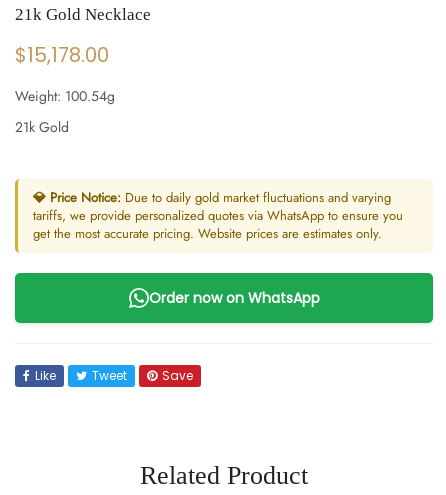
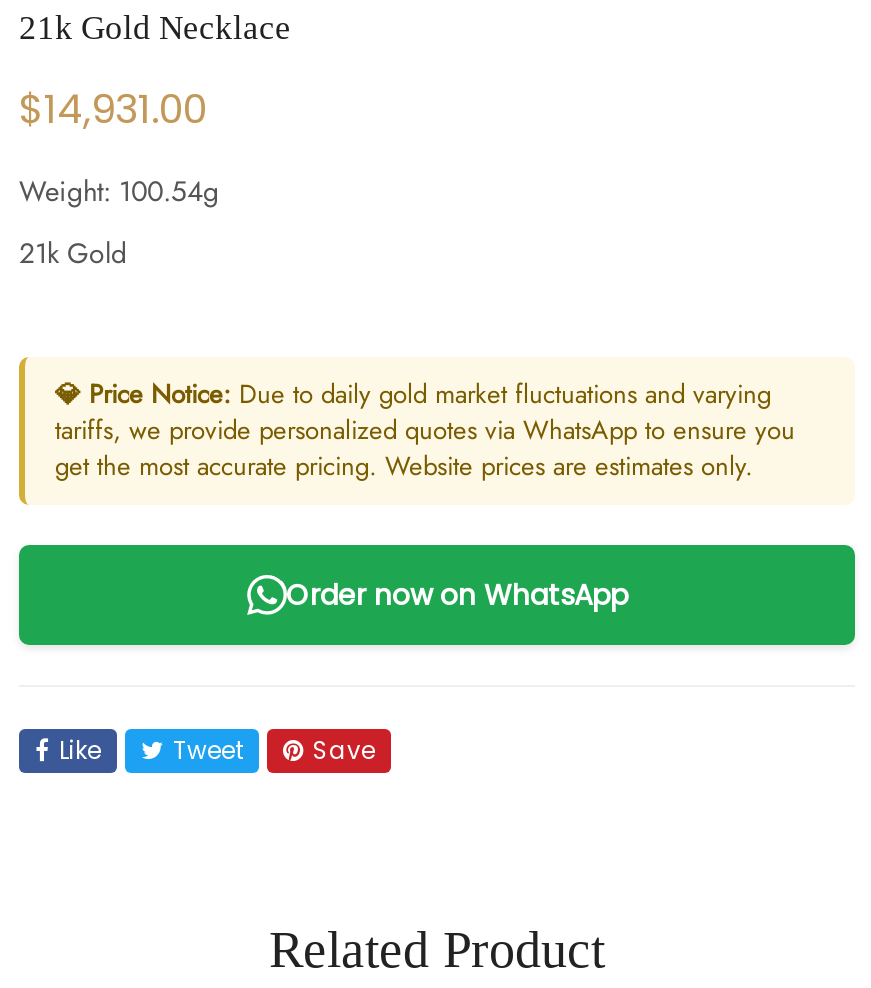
[15,41,109,69] $15,178.00 -> [19,81,207,137] $14,931.00

